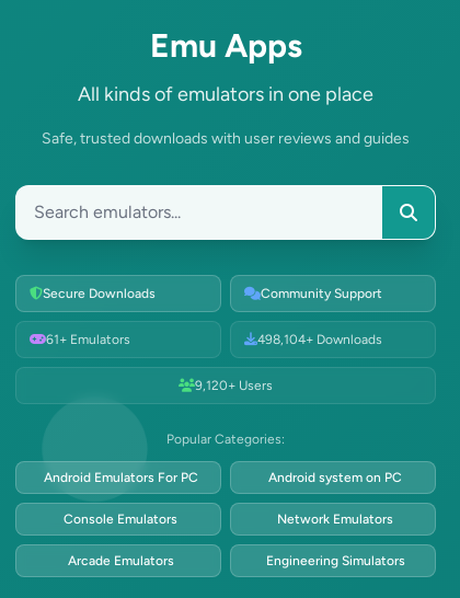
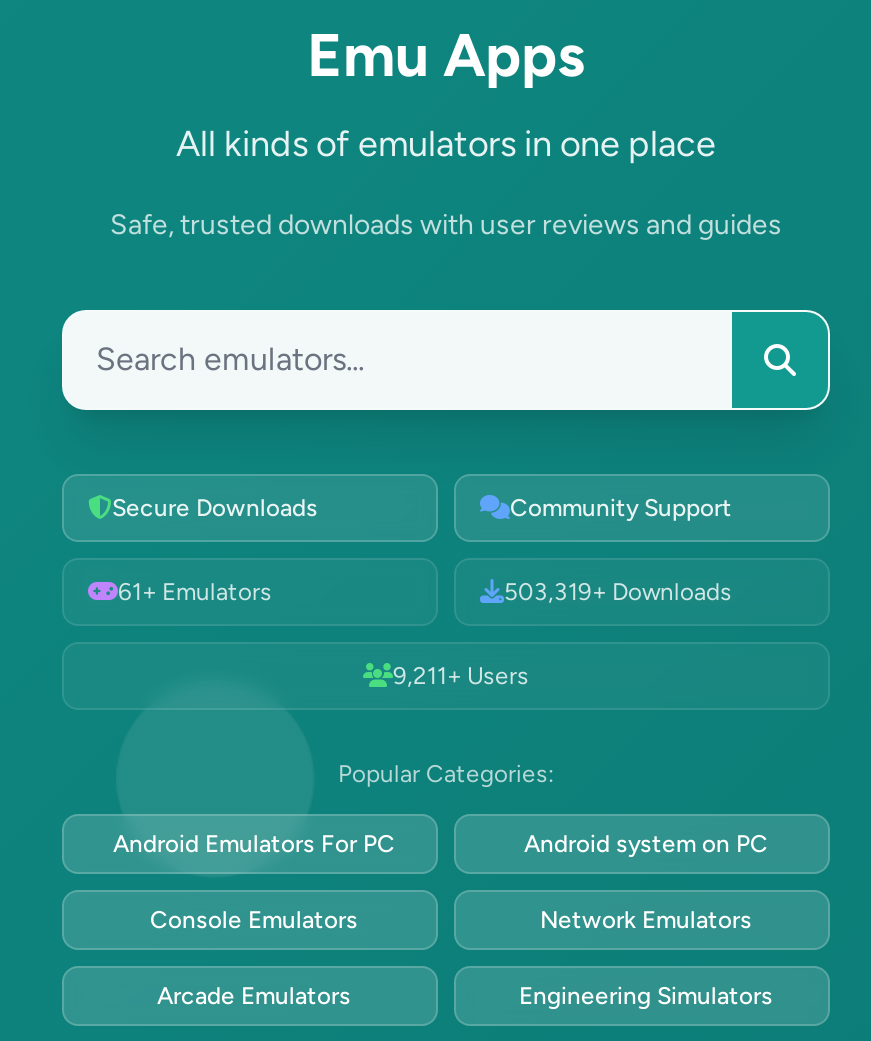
[257,332,382,347] 498,104+ Downloads -> [504,579,732,607] 503,319+ Downloads
[195,378,273,393] 9,120+ Users -> [393,663,529,691] 9,211+ Users

